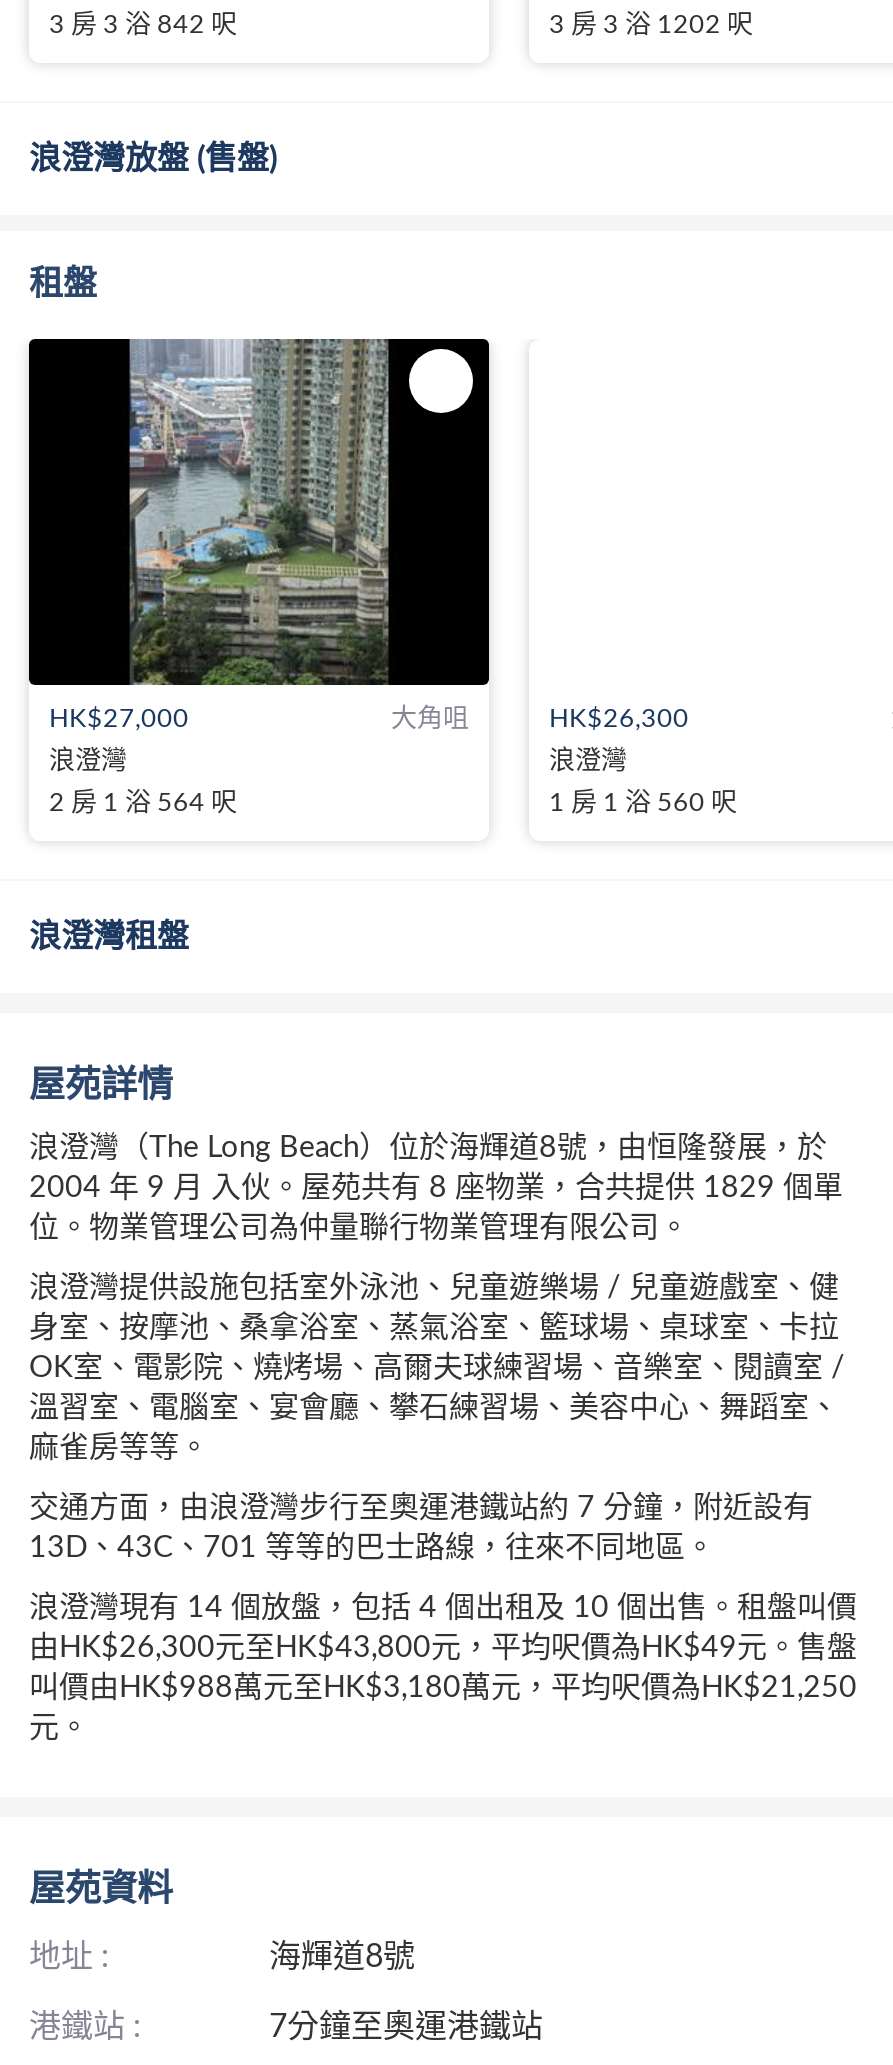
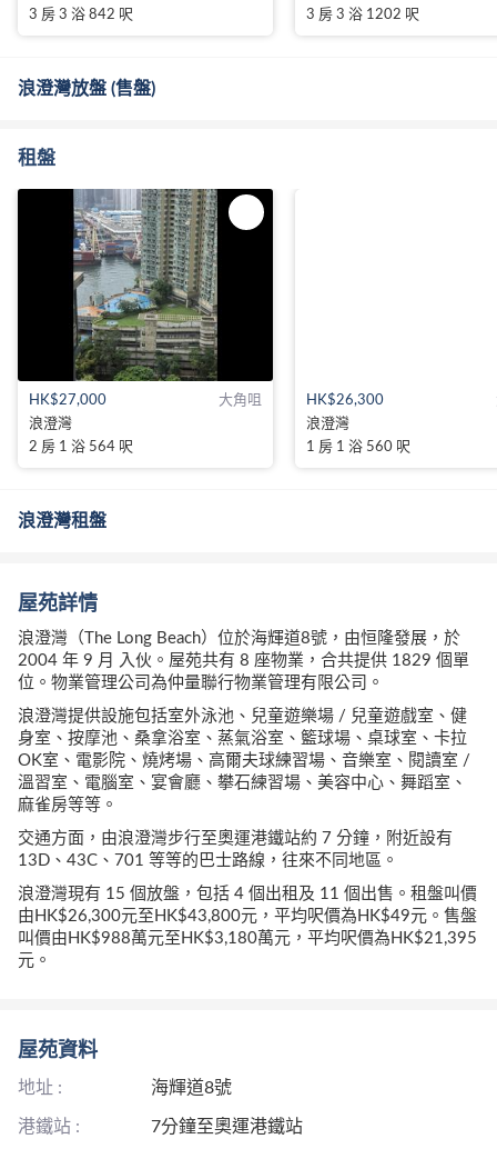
[29,1593,857,1623] 浪澄灣現有 14 個放盤，包括 4 個出租及 10 個出售。租盤叫價 -> [18,886,477,902] 浪澄灣現有 15 個放盤，包括 4 個出租及 11 個出售。租盤叫價
[29,1673,857,1703] 叫價由HK$988萬元至HK$3,180萬元，平均呎價為HK$21,250 -> [18,930,477,947] 叫價由HK$988萬元至HK$3,180萬元，平均呎價為HK$21,395

